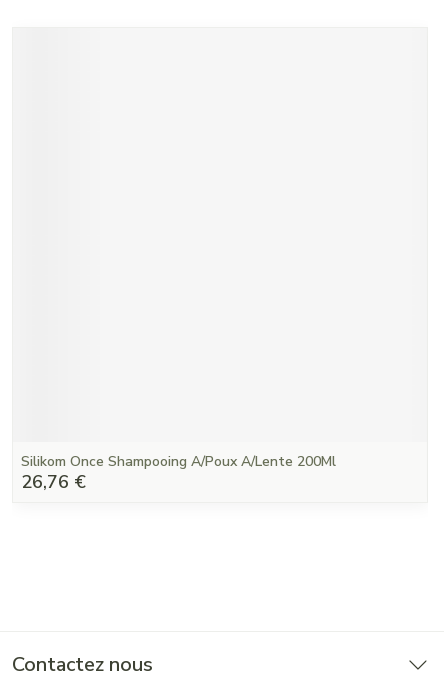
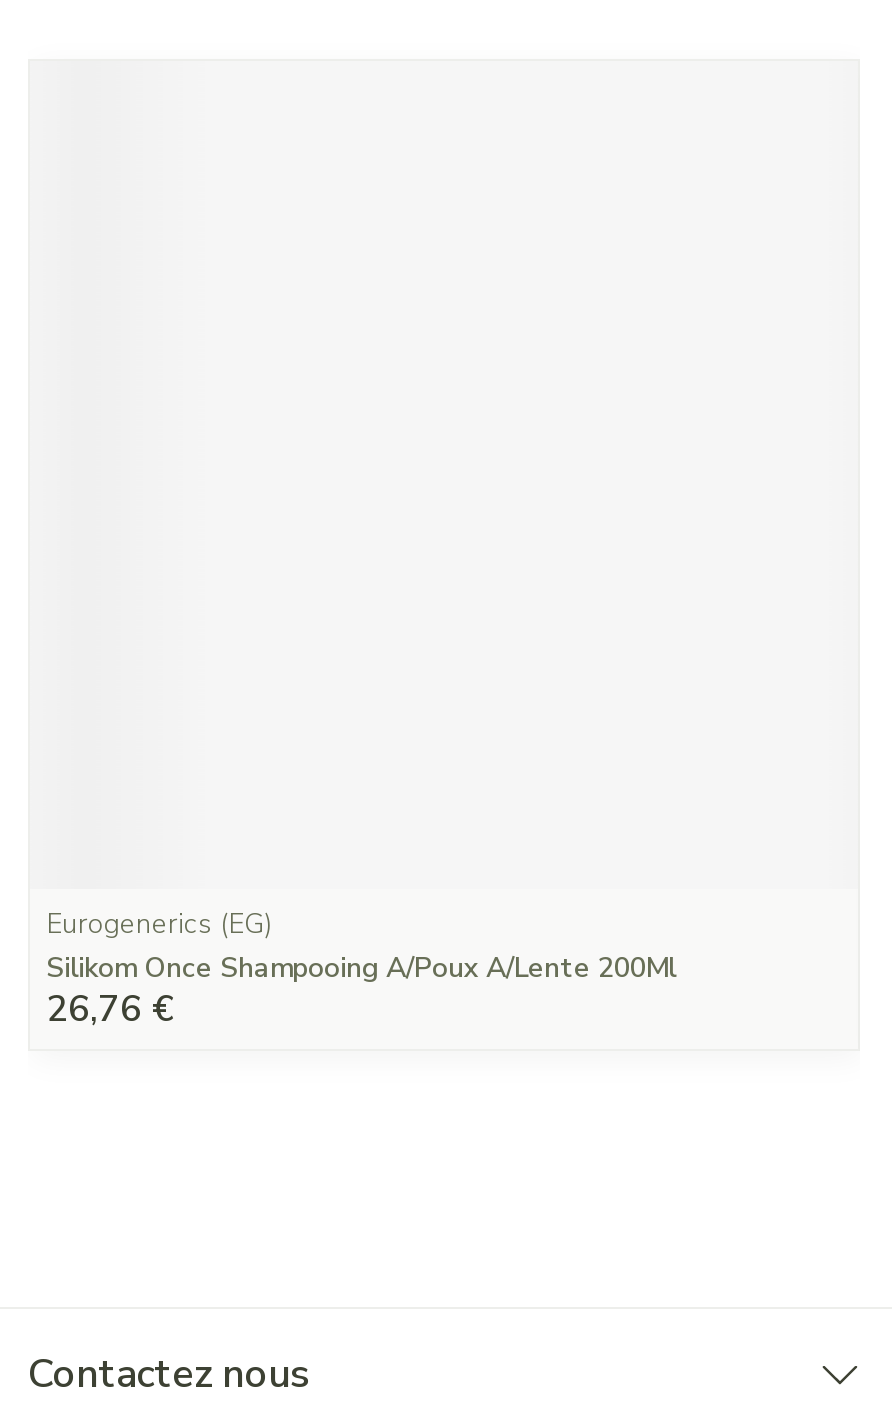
none -> [46,905,272,943] Eurogenerics (EG)

